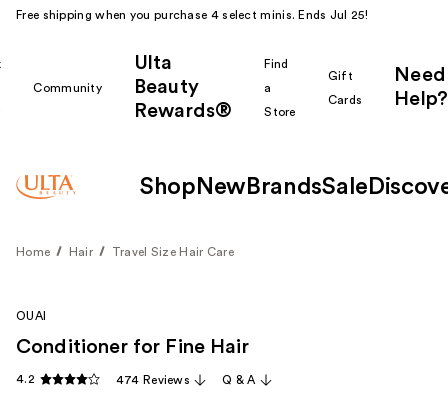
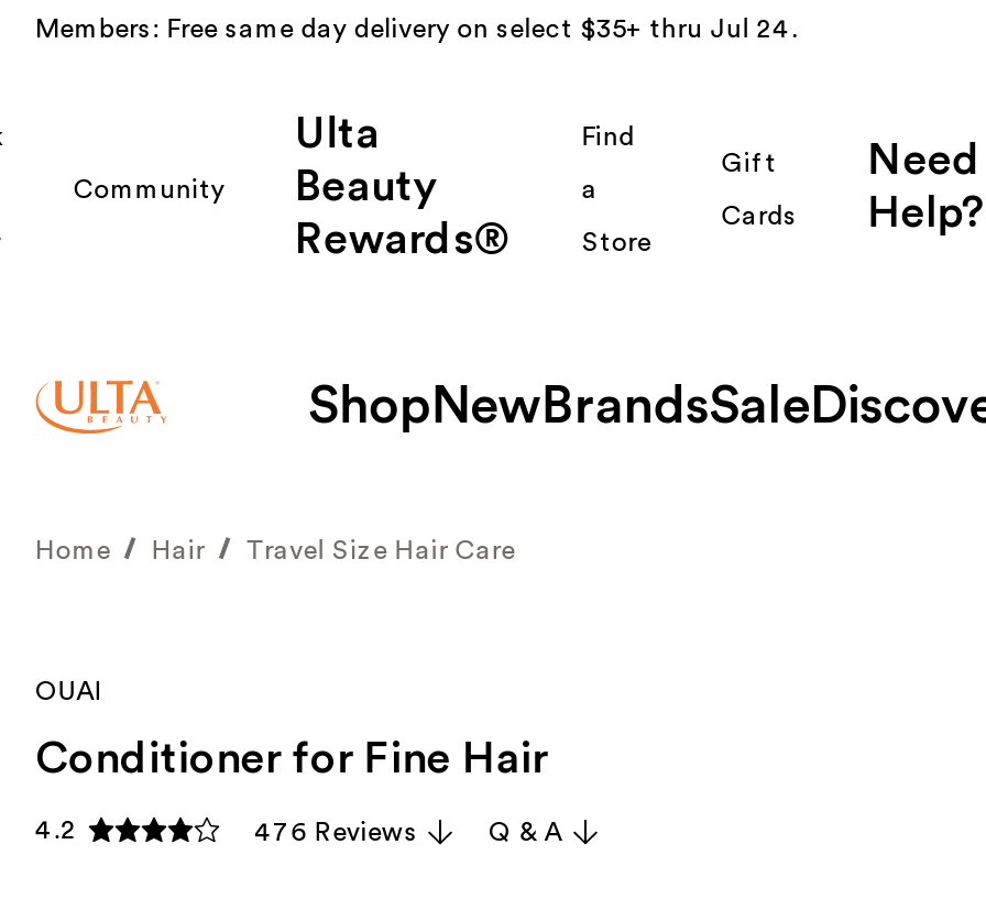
[16,9,368,21] Free shipping when you purchase 4 select minis. Ends Jul 25! -> [35,15,798,42] Members: Free same day delivery on select $35+ thru Jul 24.
[116,374,190,386] 474 Reviews -> [255,819,418,845] 476 Reviews

